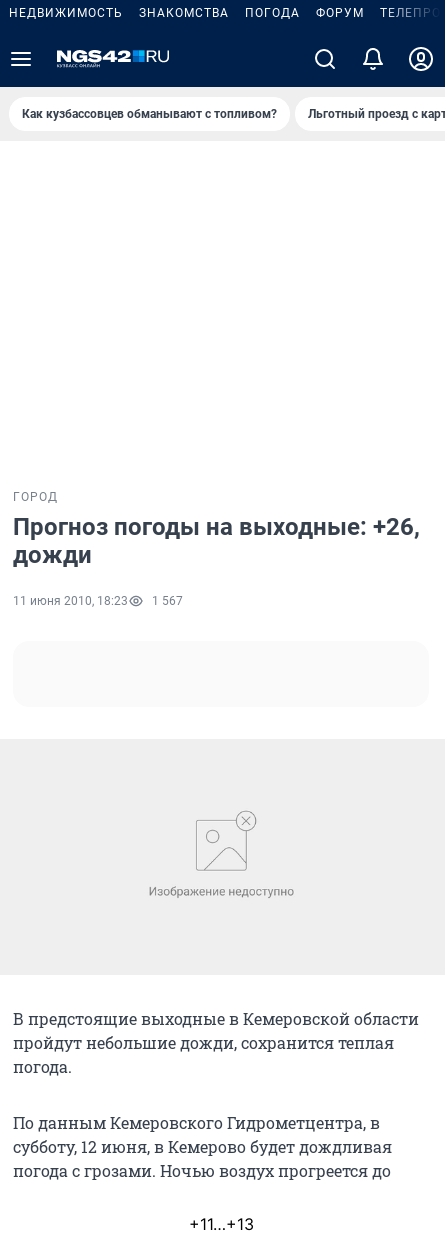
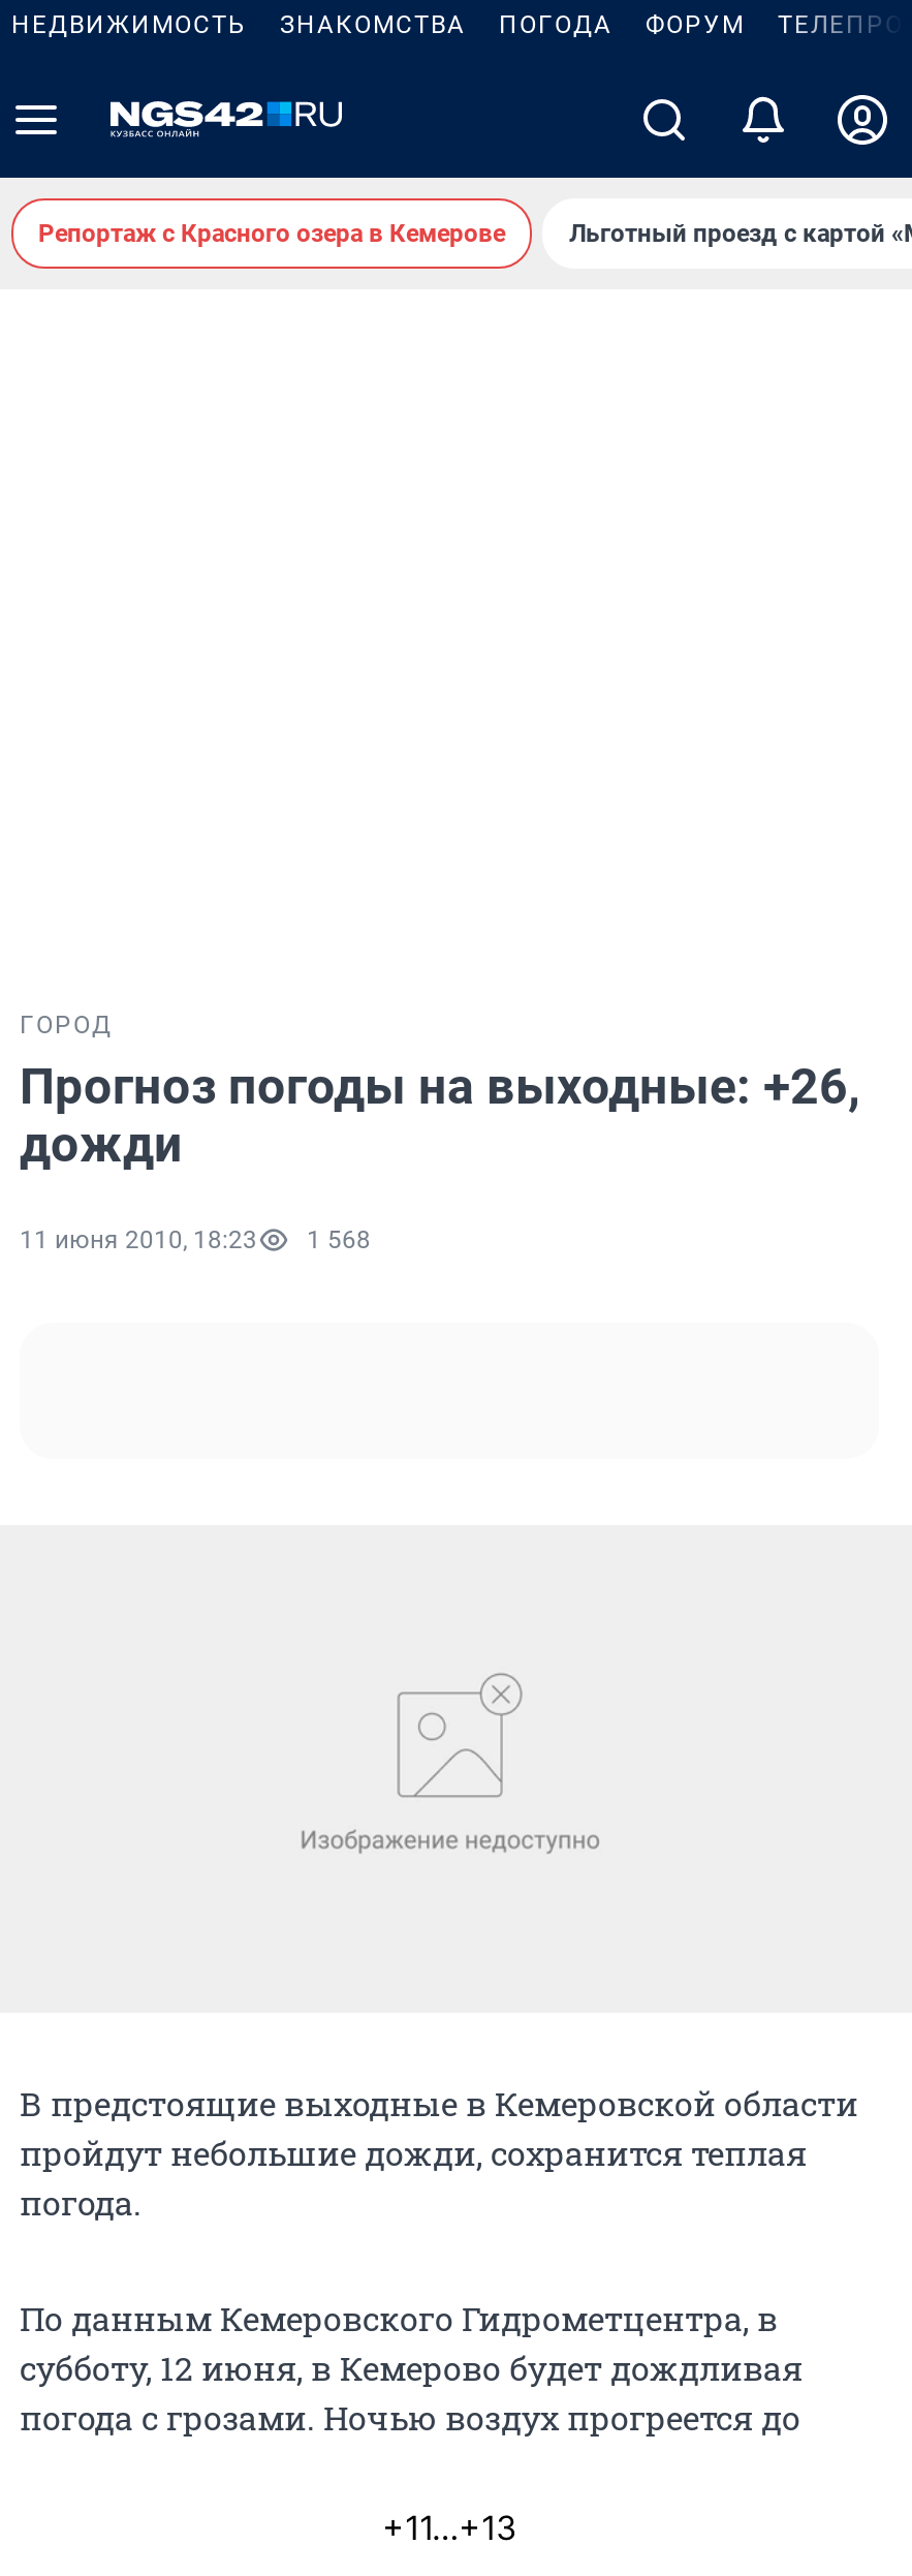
[22,107,277,121] Как кузбассовцев обманывают с топливом? -> [38,219,505,248] Репортаж с Красного озера в Кемерове
[13,594,183,608] 11 июня 2010, 18:23 1 567 -> [20,1226,371,1255] 11 июня 2010, 18:23 1 568

